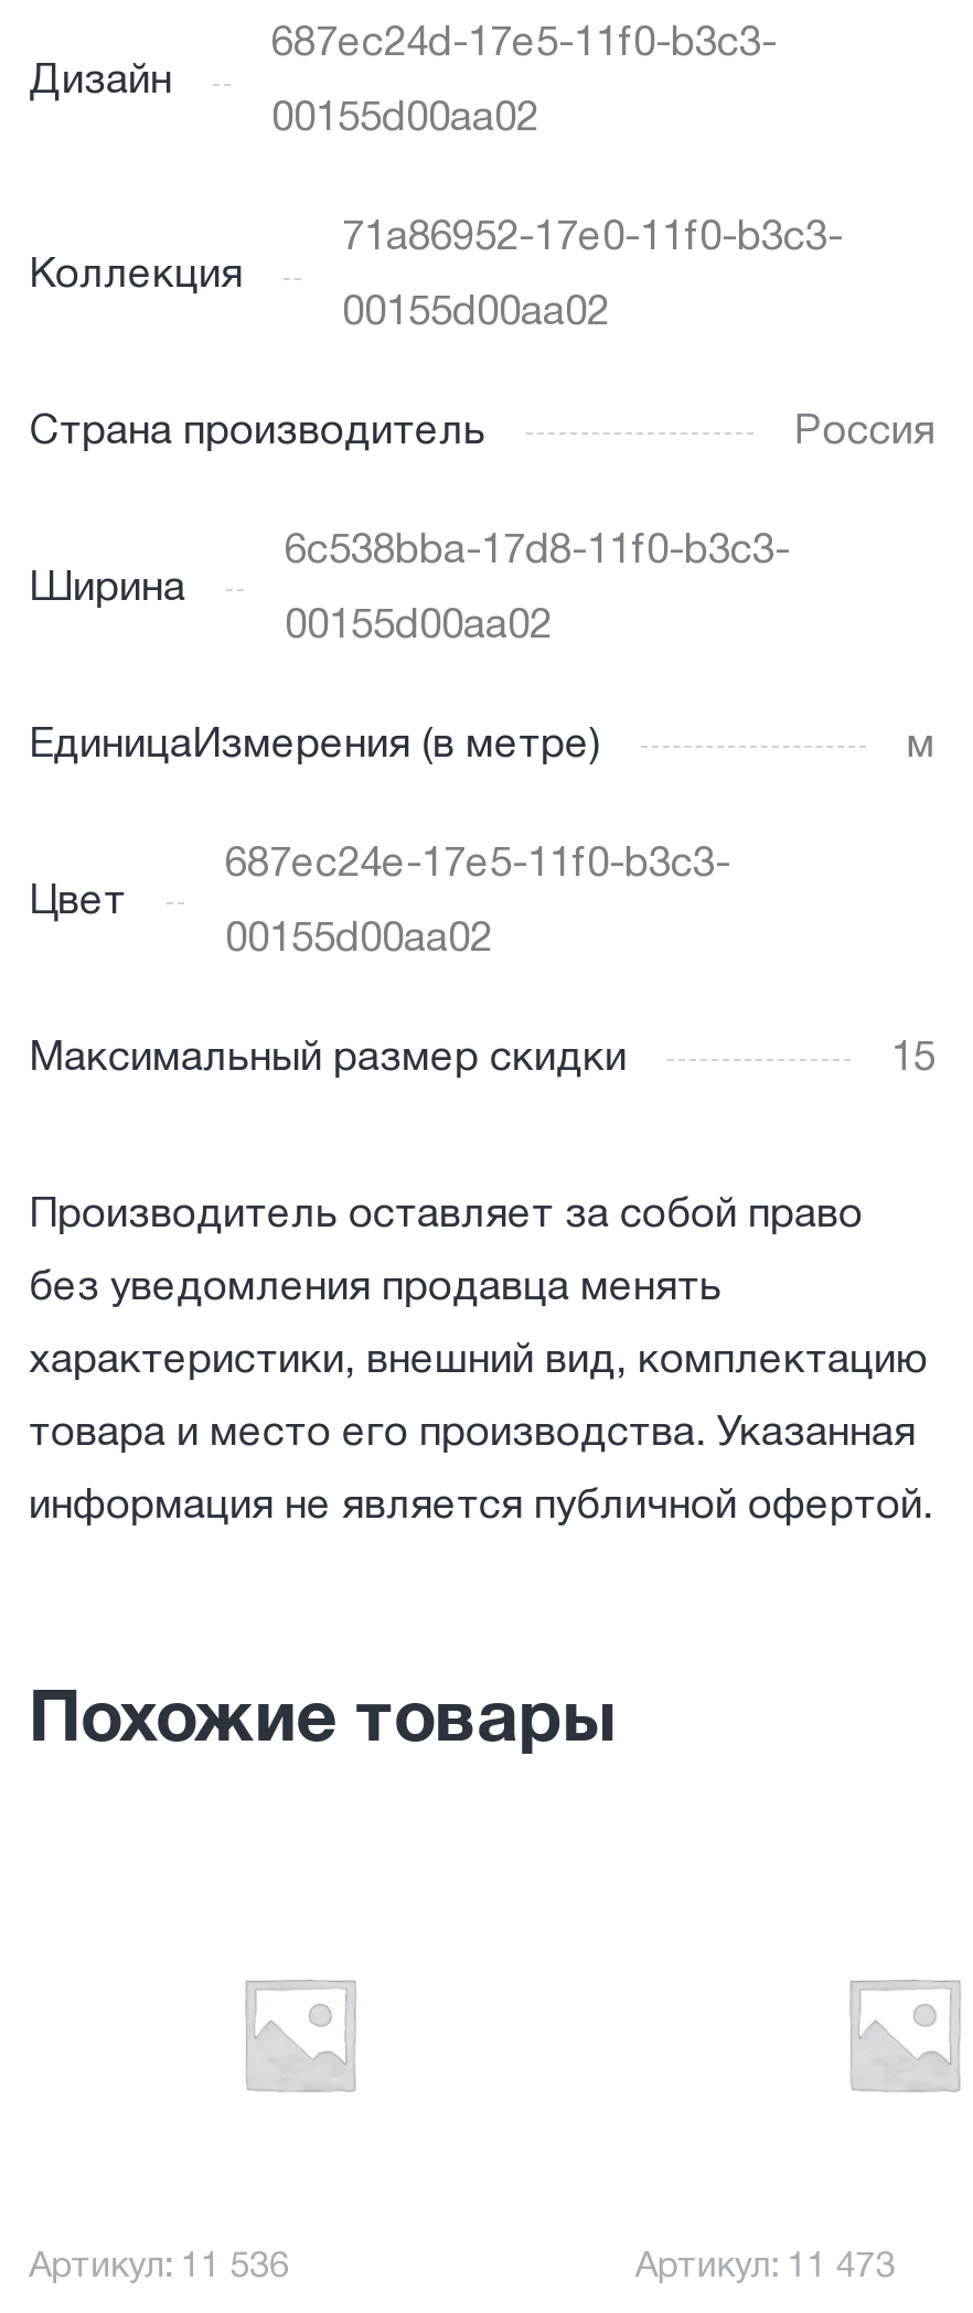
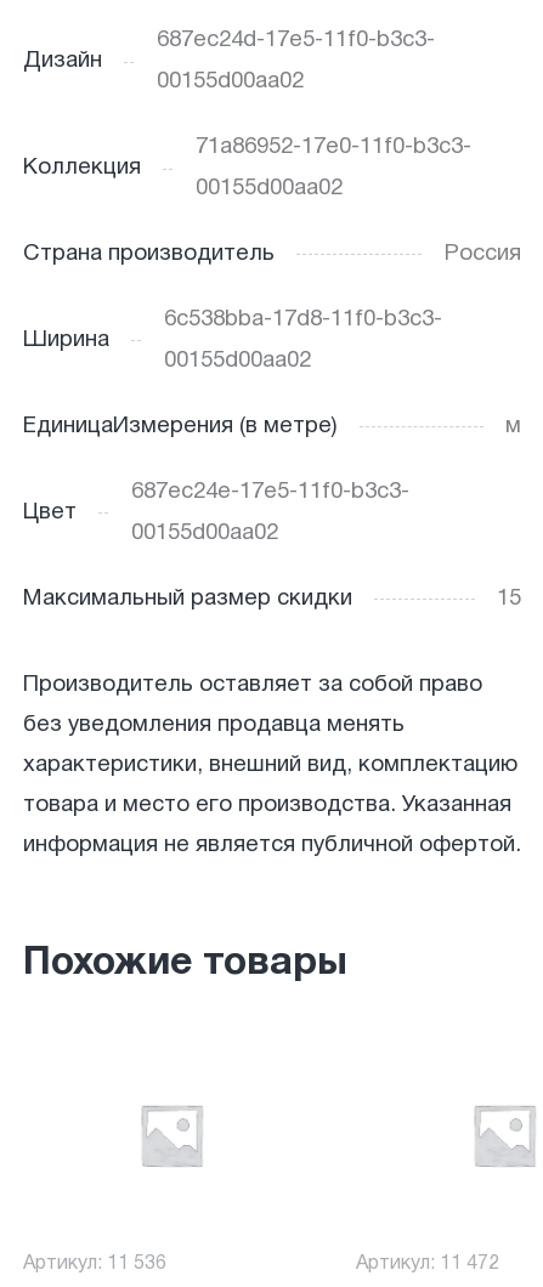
[635,2250,896,2283] Артикул: 11 473 -> [356,1254,500,1272] Артикул: 11 472

